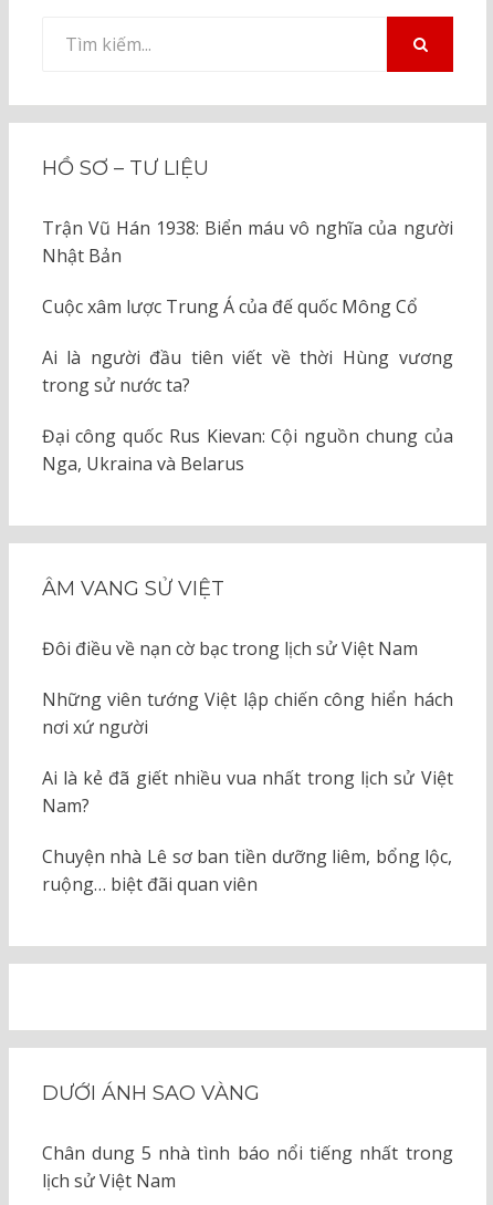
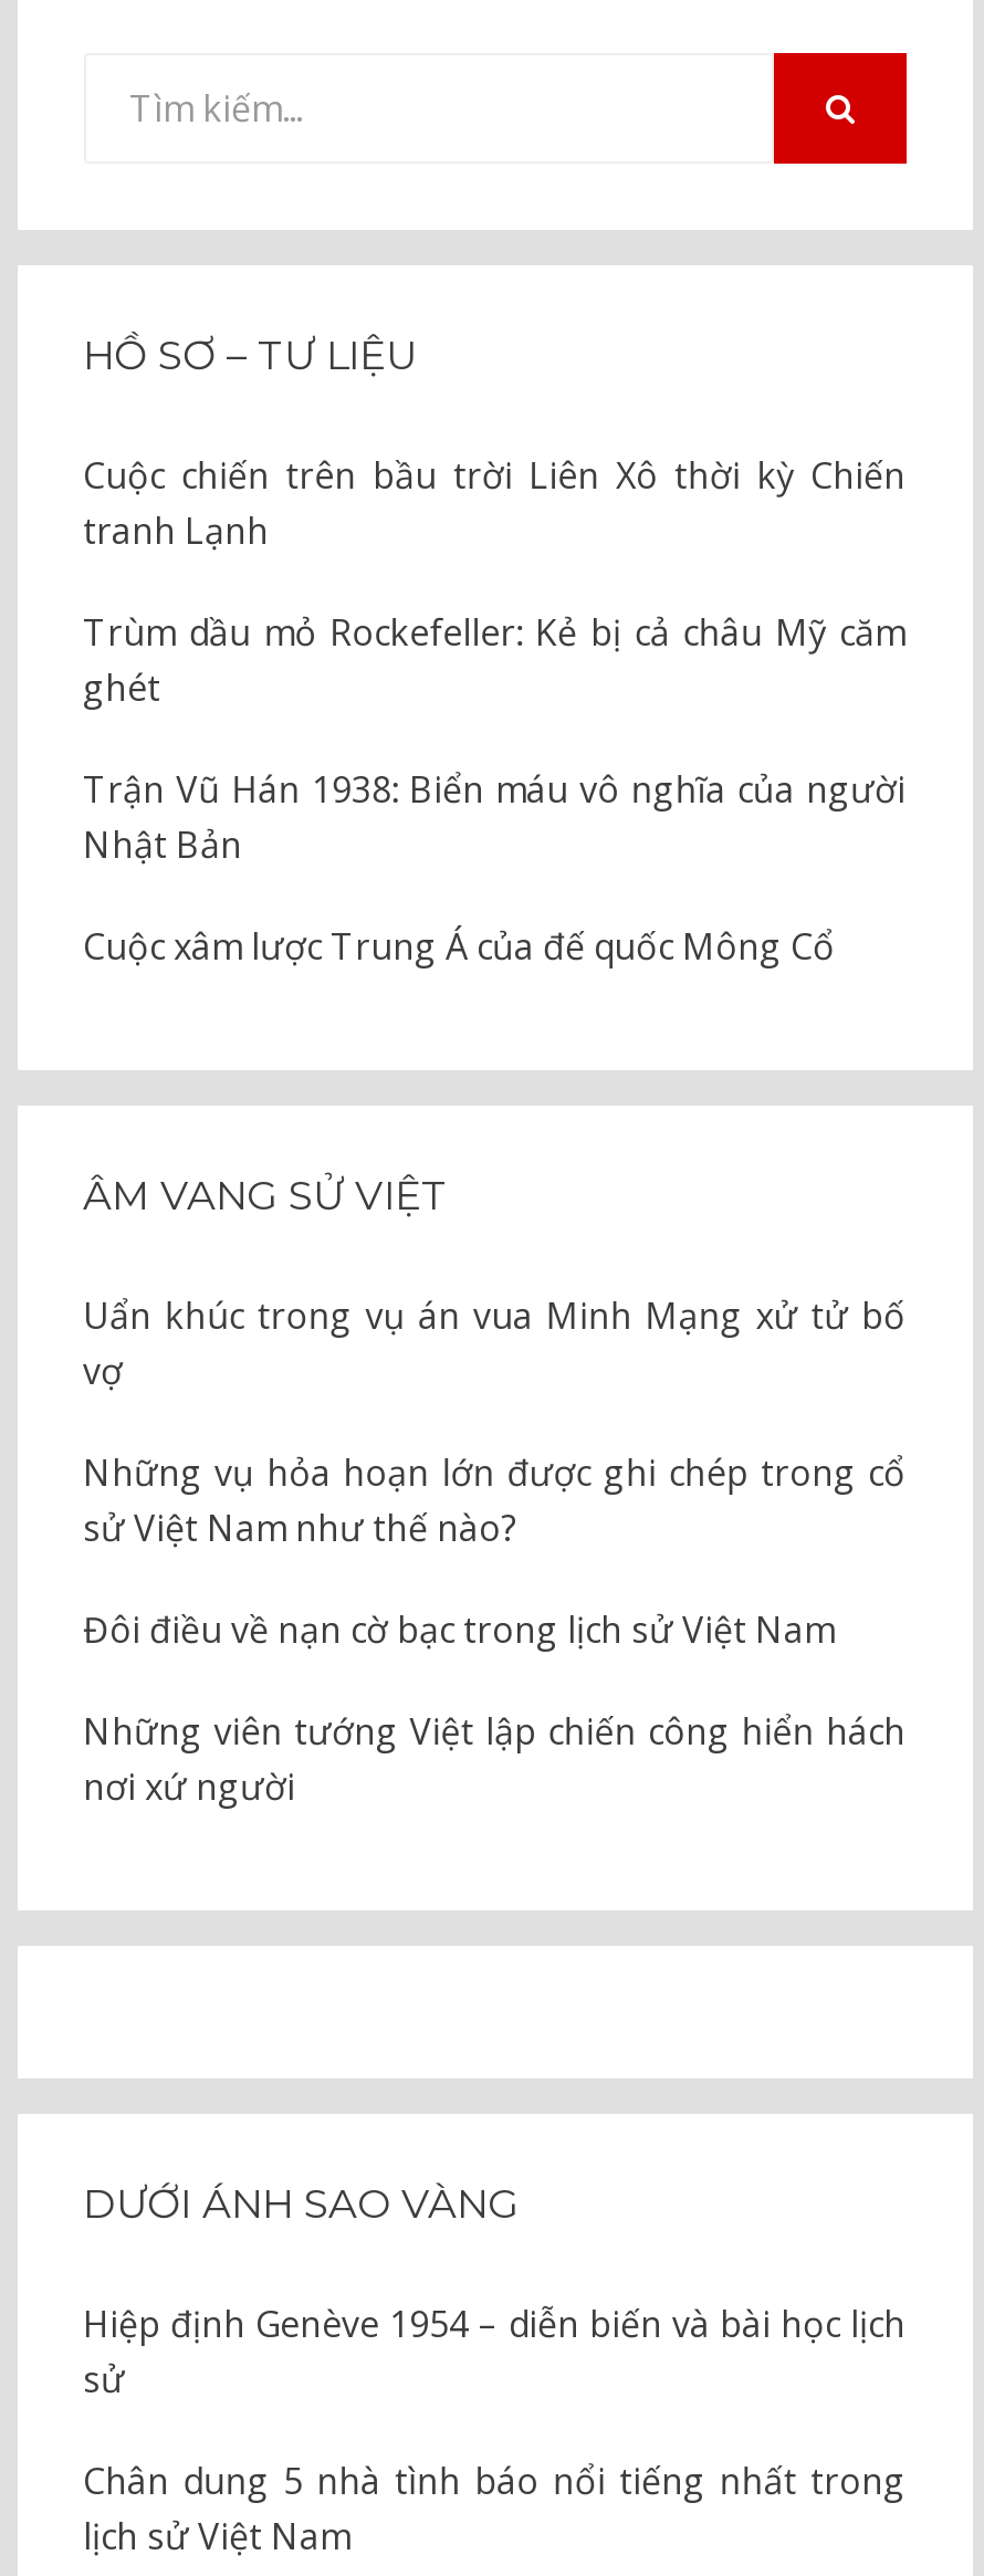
none -> [83,451,906,712] Cuộc chiến trên bầu trời Liên Xô thời kỳ Chiến | tranh Lạnh | Trùm dầu mỏ Rockefeller: Kẻ bị cả châu Mỹ căm | ghét
moved [41,216,453,319] -> [83,765,906,971]: Trận Vũ Hán 1938: Biển máu vô nghĩa của người | Nhật Bản | Cuộc xâm lược Trung Á của đế quốc Mông Cổ
[41,345,453,476] Ai là người đầu tiên viết về thời Hùng vương | trong sử nước ta? | Đại công quốc Rus Kievan: Cội nguồn chung của | Nga, Ukraina và Belarus -> none
none -> [83,1291,906,1552] Uẩn khúc trong vụ án vua Minh Mạng xử tử bố | vợ | Những vụ hỏa hoạn lớn được ghi chép trong cổ | sử Việt Nam như thế nào?
moved [41,636,453,739] -> [83,1605,906,1811]: Đôi điều về nạn cờ bạc trong lịch sử Việt Nam | Những viên tướng Việt lập chiến công hiển hách | nơi xứ người
[41,766,453,896] Ai là kẻ đã giết nhiều vua nhất trong lịch sử Việt | Nam? | Chuyện nhà Lê sơ ban tiền dưỡng liêm, bổng lộc, | ruộng… biệt đãi quan viên -> none
none -> [83,2300,906,2404] Hiệp định Genève 1954 – diễn biến và bài học lịch | sử

